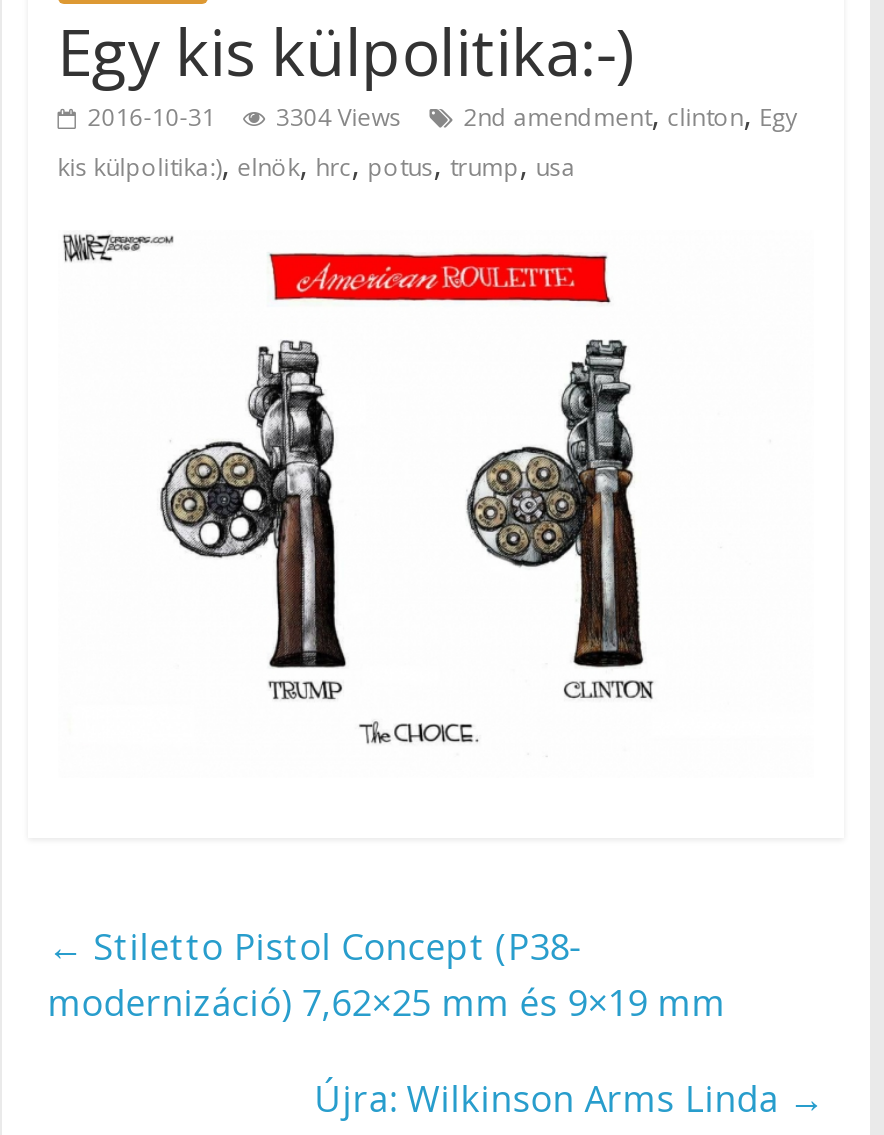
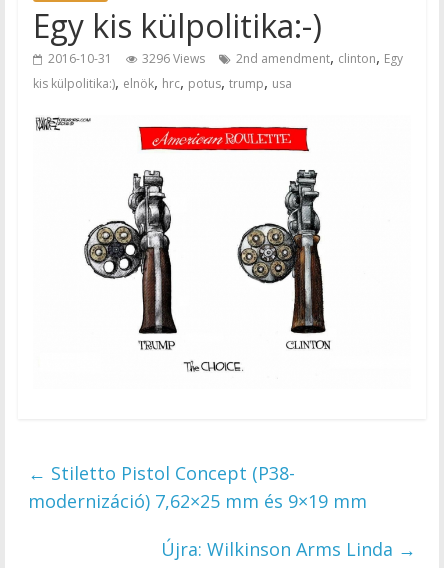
[88,91,798,135] 2016-10-31 3304 Views 2nd amendment, clinton, Egy -> [48,46,403,68] 2016-10-31 3296 Views 2nd amendment, clinton, Egy

